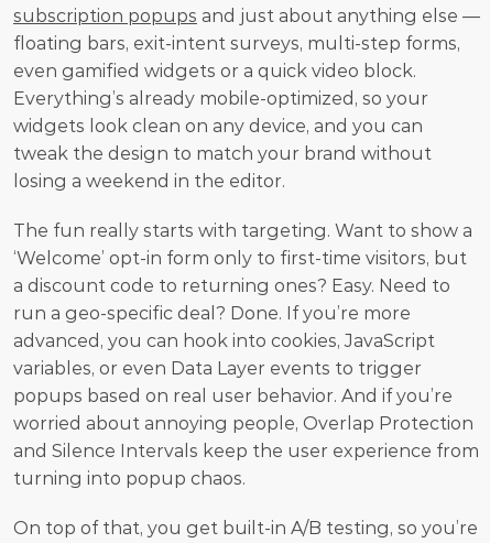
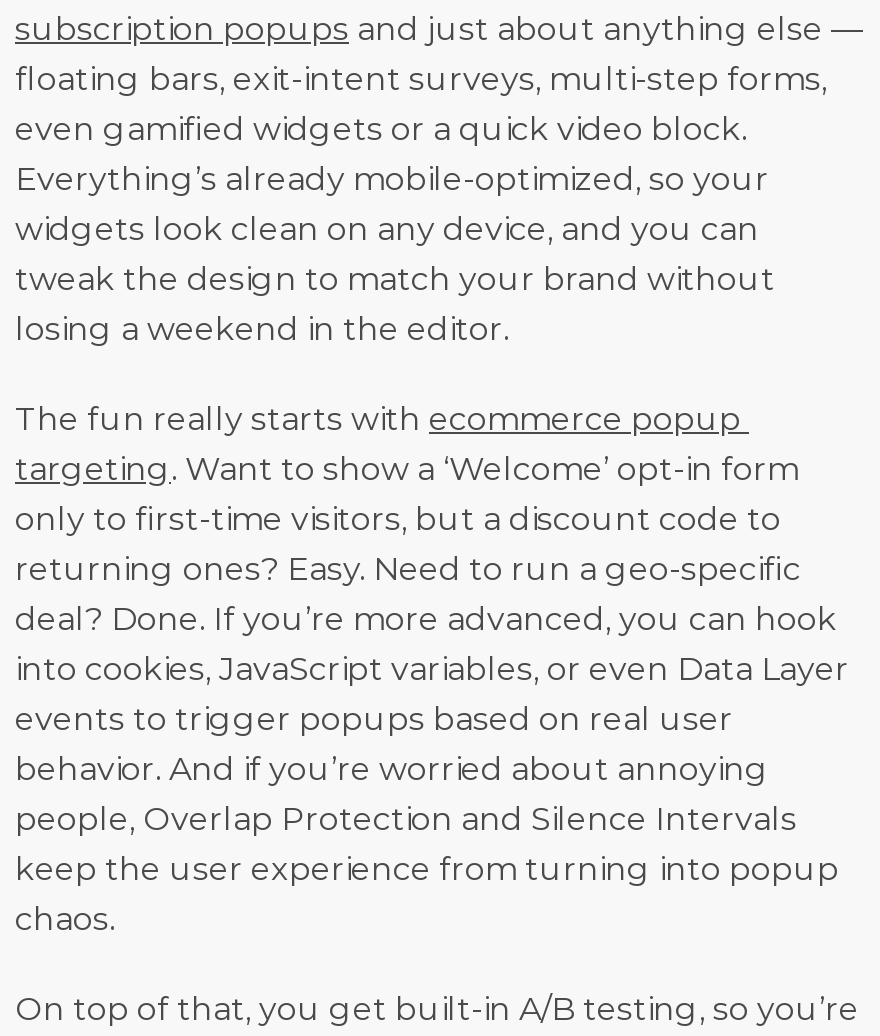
[13,220,479,488] The fun really starts with targeting. Want to show a | ‘Welcome’ opt-in form only to first-time visitors, but | a discount code to returning ones? Easy. Need to | run a geo-specific deal? Done. If you’re more | advanced, you can hook into cookies, JavaScript | variables, or even Data Layer events to trigger | popups based on real user behavior. And if you’re | worried about annoying people, Overlap Protection | and Silence Intervals keep the user experience from | turning into popup chaos. -> [15,399,849,937] The fun really starts with ecommerce popup | targeting. Want to show a ‘Welcome’ opt-in form | only to first-time visitors, but a discount code to | returning ones? Easy. Need to run a geo-specific | deal? Done. If you’re more advanced, you can hook | into cookies, JavaScript variables, or even Data Layer | events to trigger popups based on real user | behavior. And if you’re worried about annoying | people, Overlap Protection and Silence Intervals | keep the user experience from turning into popup | chaos.

